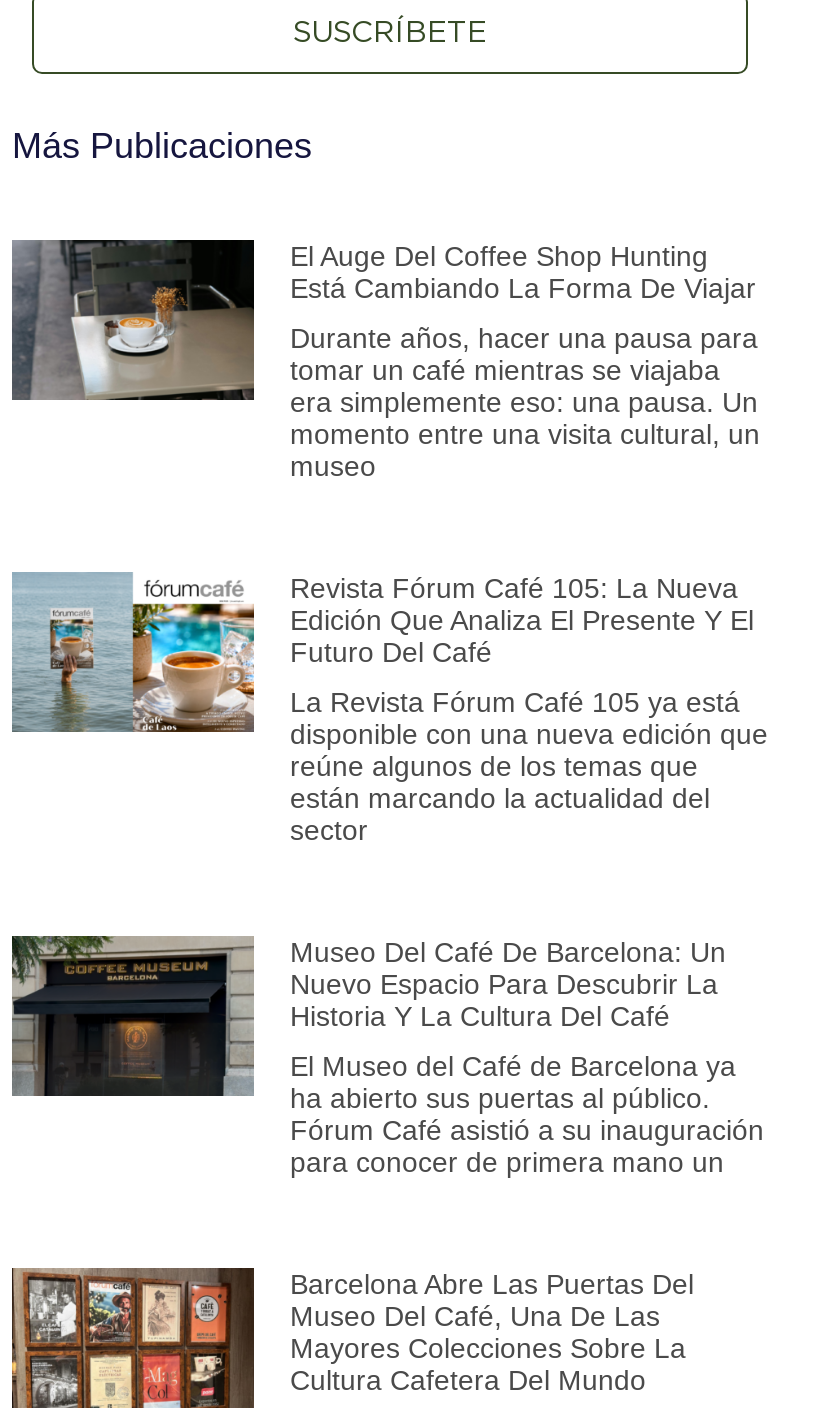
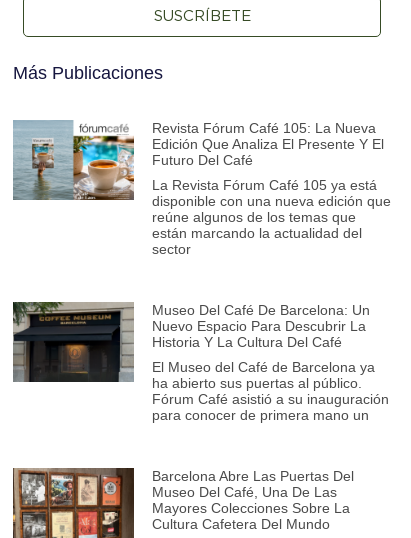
[12,238,760,483] [image] | El Auge Del Coffee Shop Hunting | Está Cambiando La Forma De Viajar | Durante años, hacer una pausa para | tomar un café mientras se viajaba | era simplemente eso: una pausa. Un | momento entre una visita cultural, un | museo -> none

